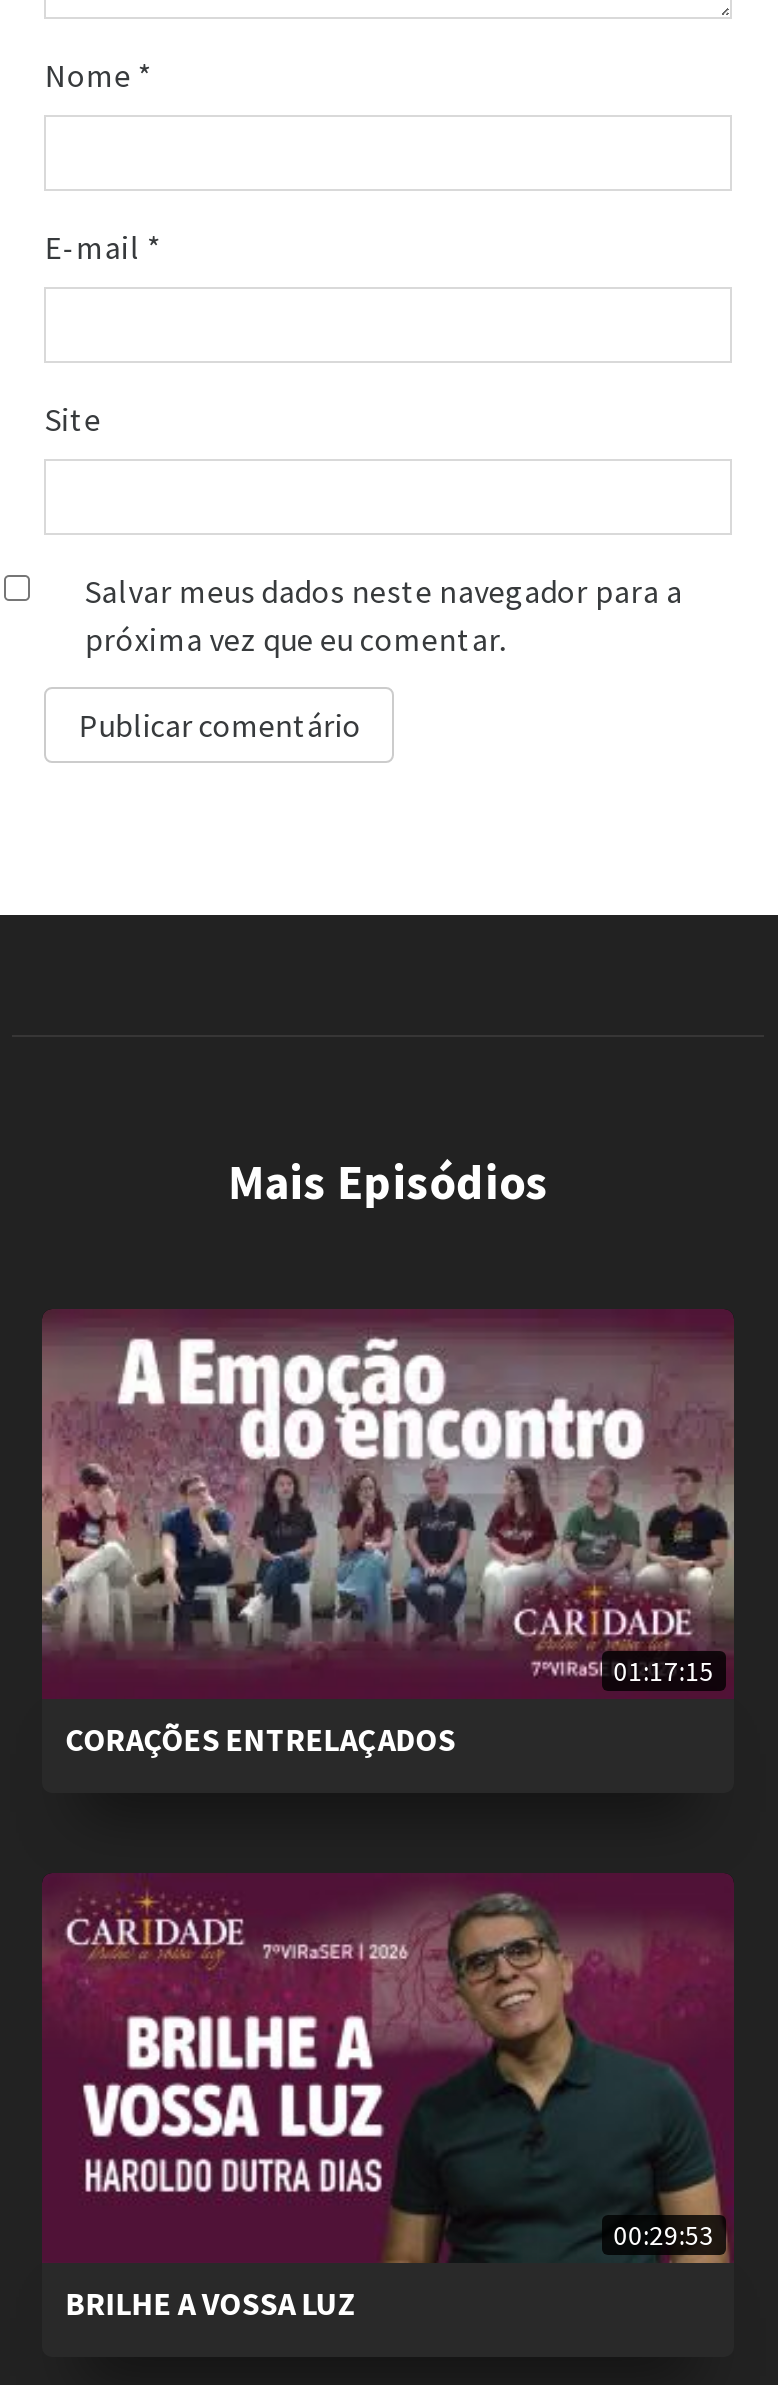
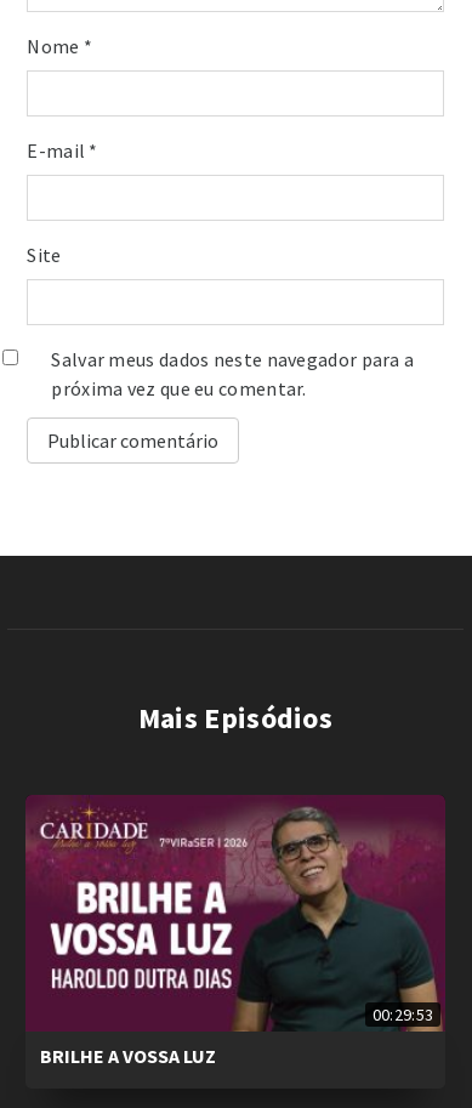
[40,1325,736,1759] [image] | 01:17:15 | CORAÇÕES ENTRELAÇADOS -> none

